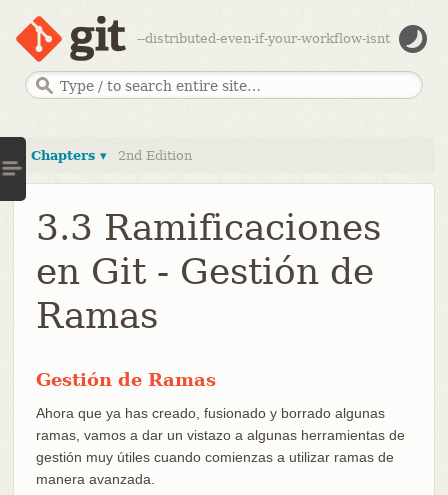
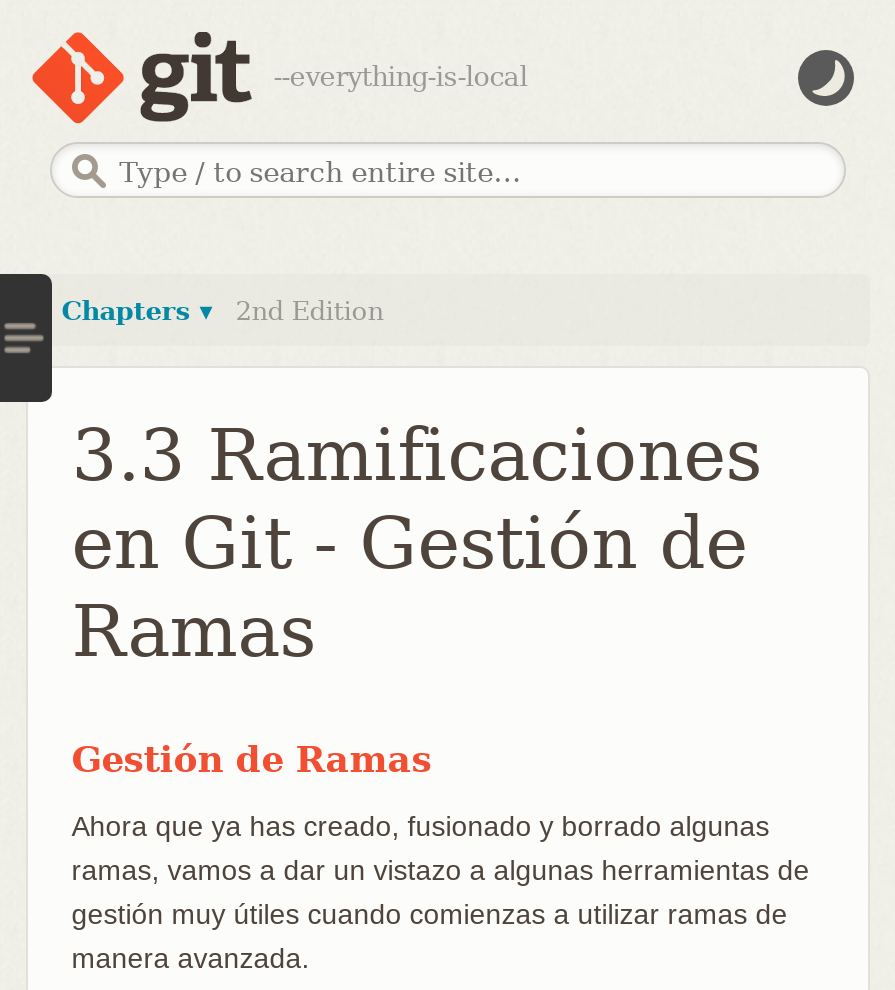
[137,31,390,46] --distributed-even-if-your-workflow-isnt -> [274,62,528,92] --everything-is-local

